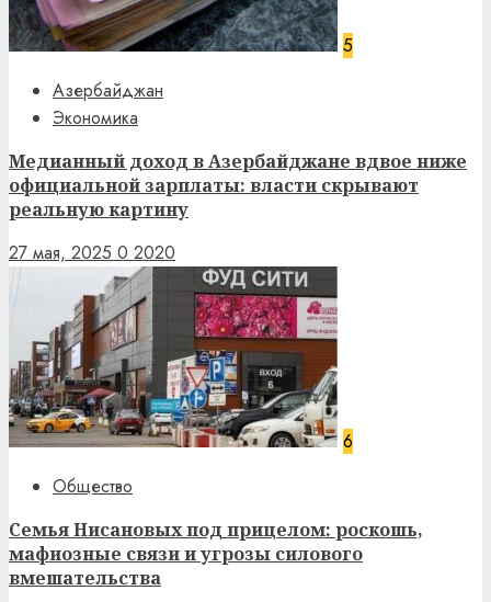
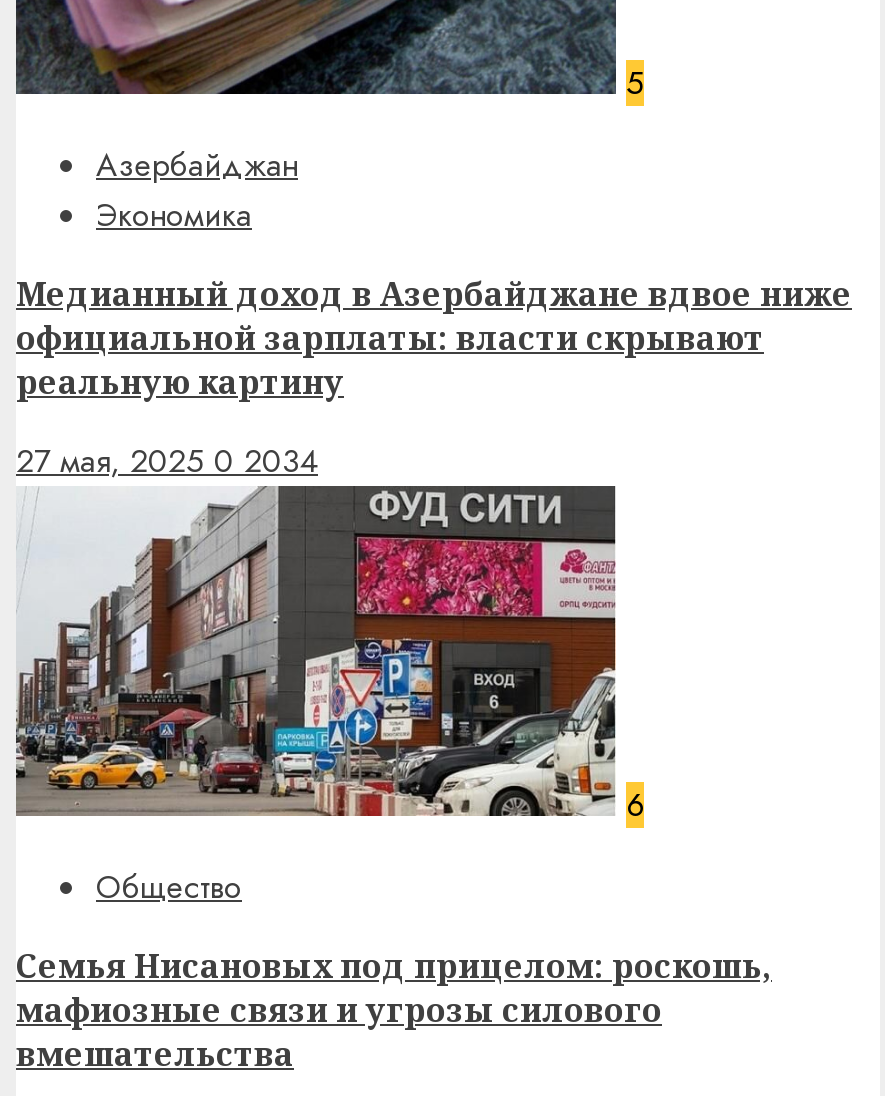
[9,240,175,266] 27 мая, 2025 0 2020 -> [16,439,318,485] 27 мая, 2025 0 2034

